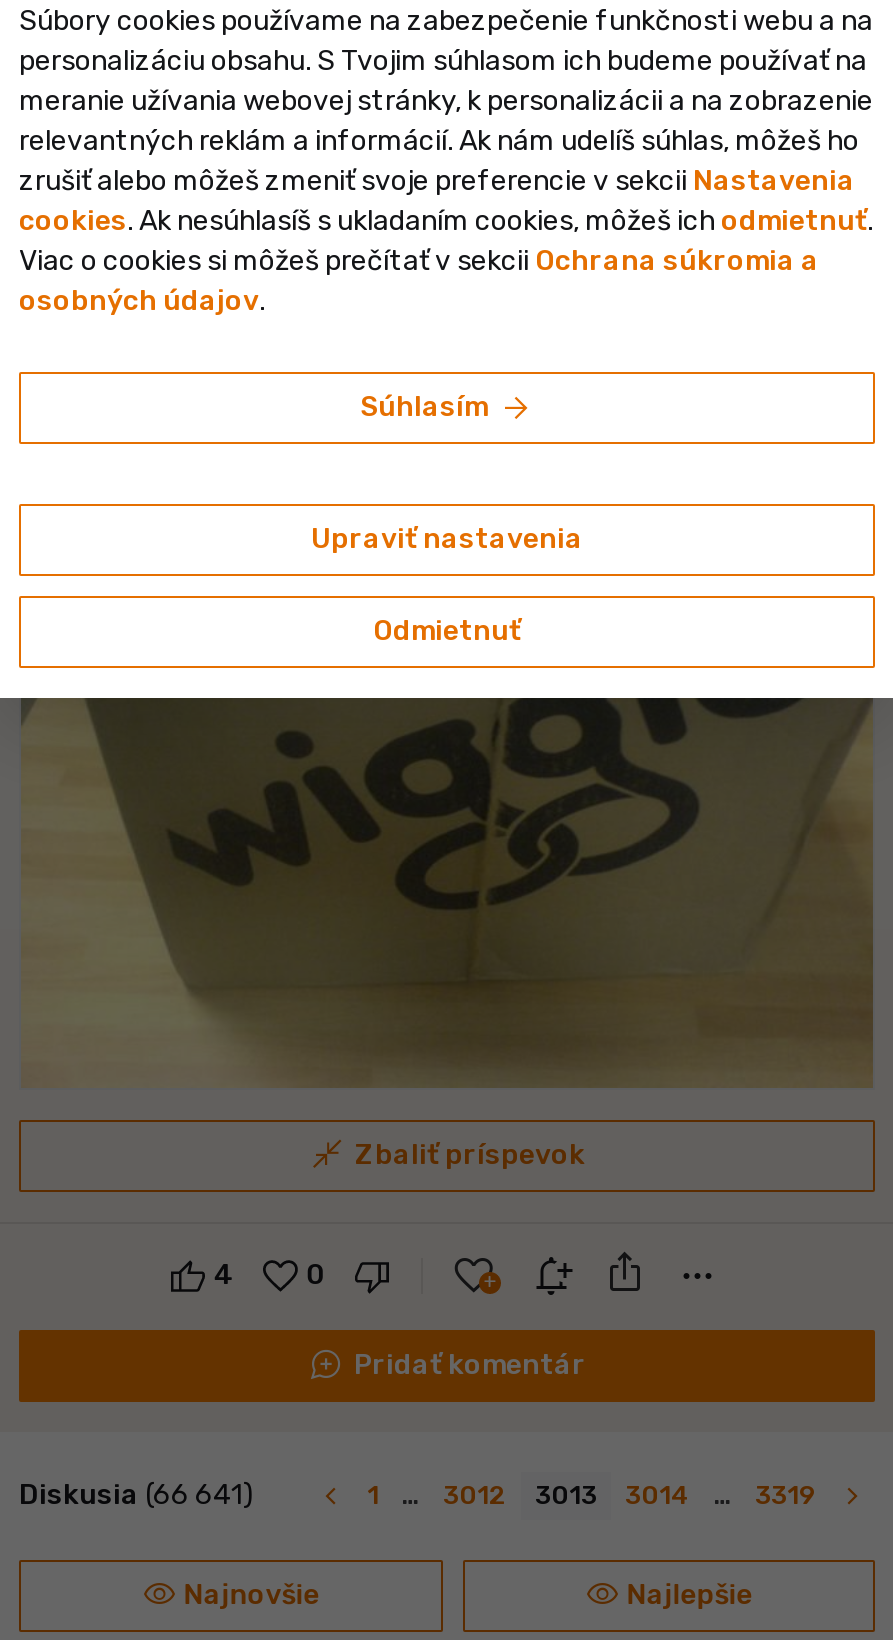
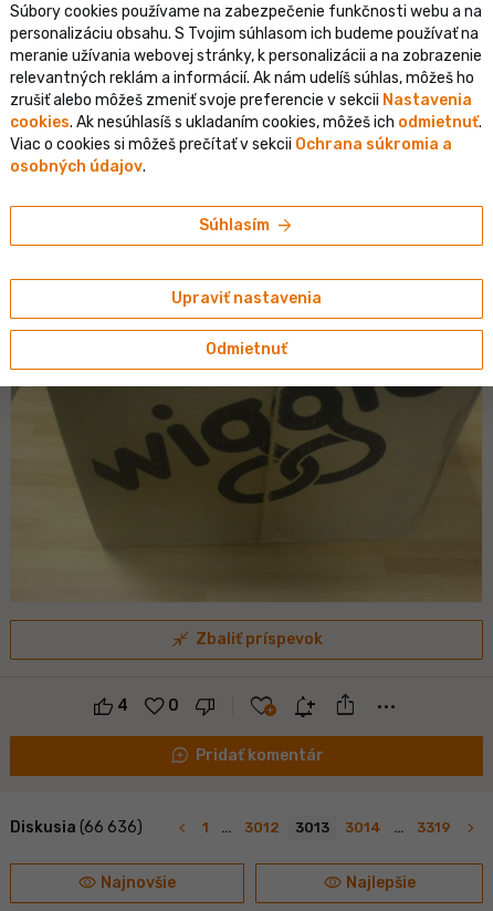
[19,1477,253,1511] Diskusia (66 641) -> [10,818,143,836] Diskusia (66 636)

